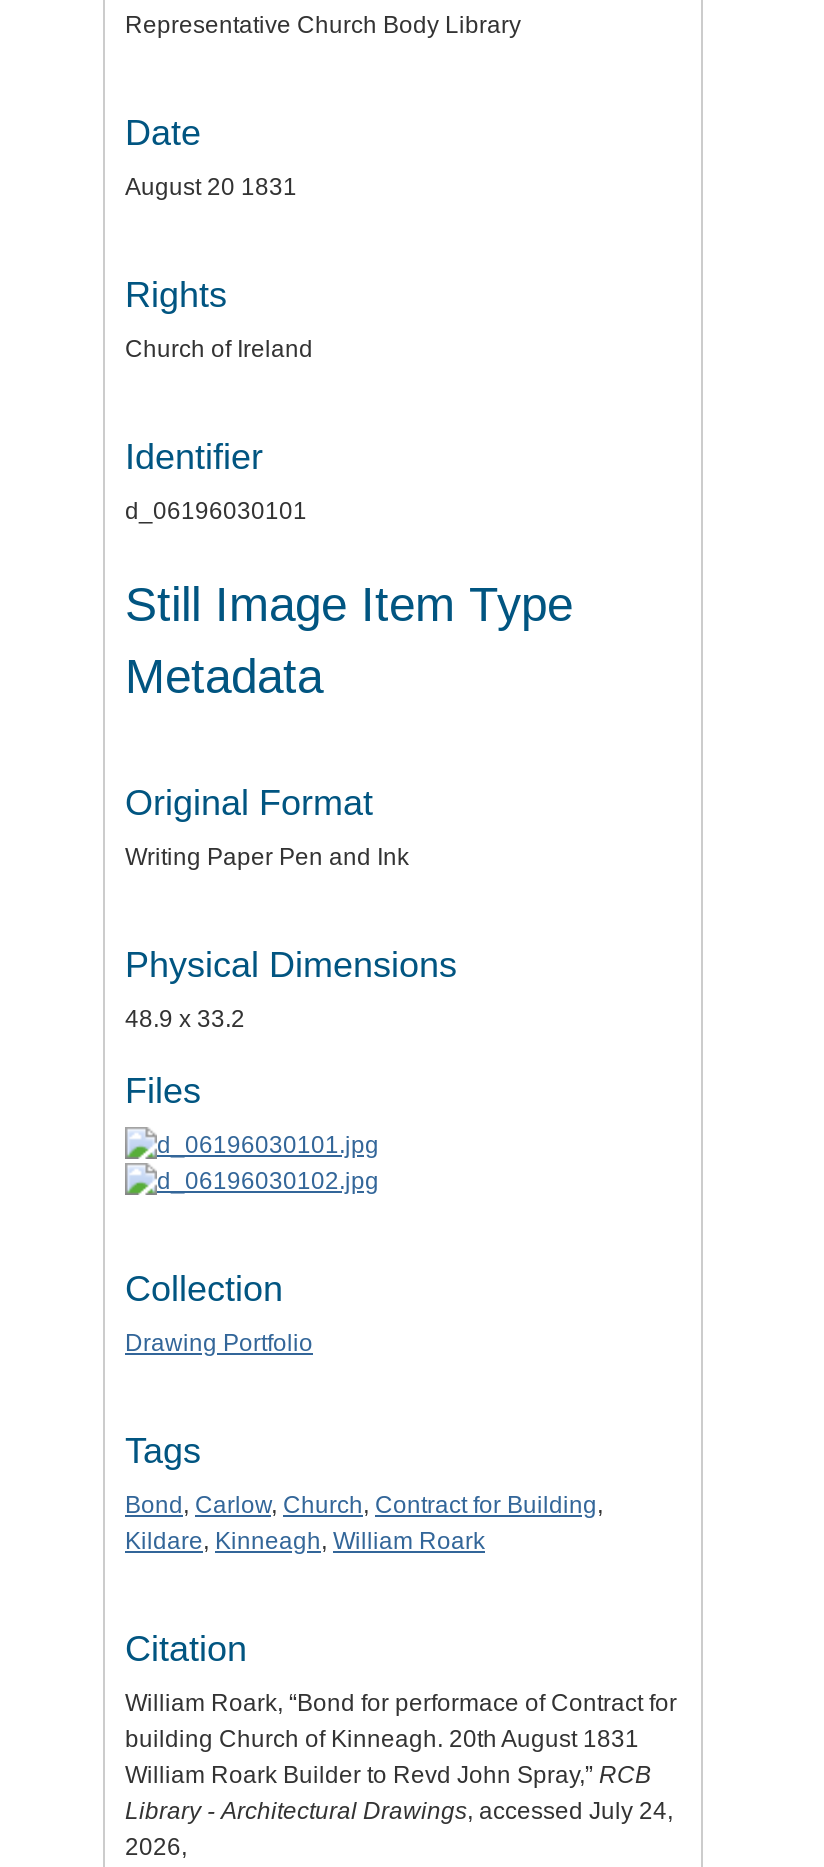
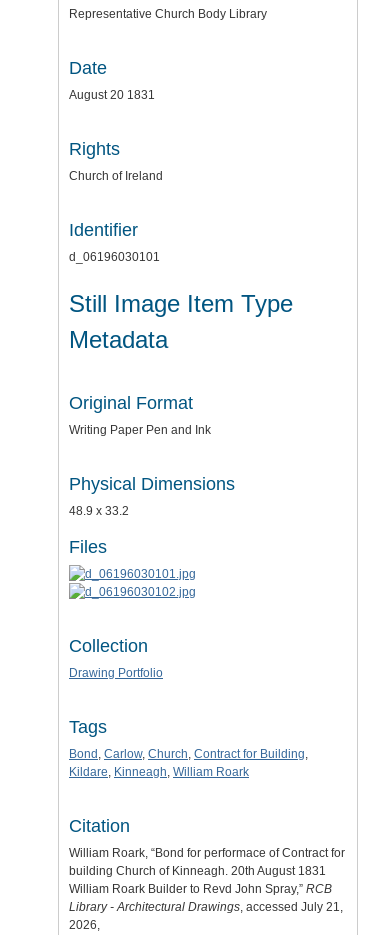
[125,1797,673,1825] Library - Architectural Drawings, accessed July 24, -> [69,900,343,914] Library - Architectural Drawings, accessed July 21,

